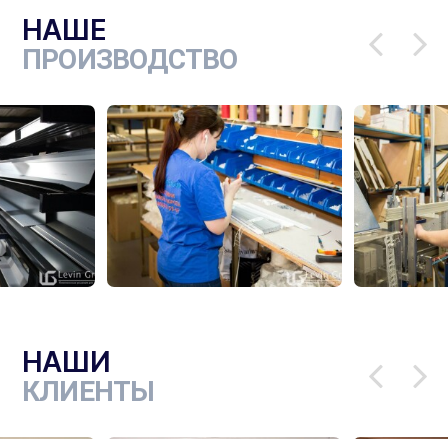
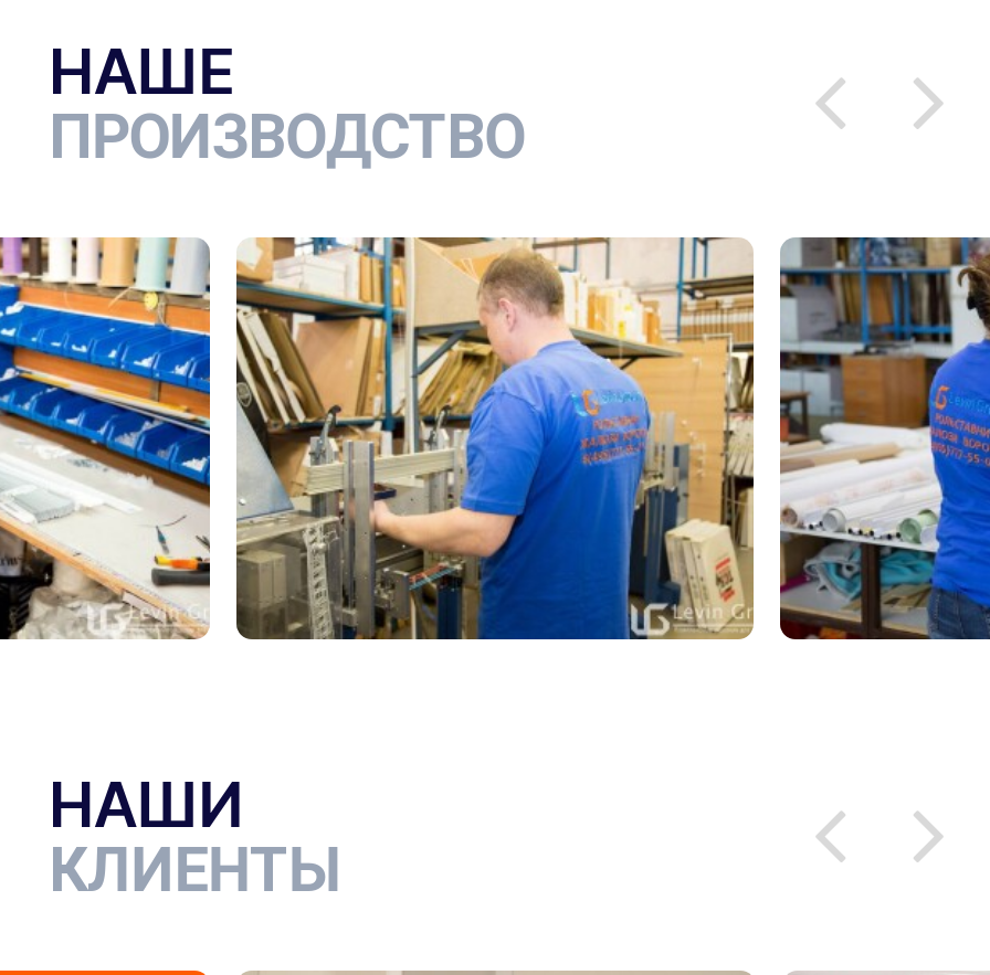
[3,104,96,288] [image] -> [7,235,212,642] [image]
[106,104,343,288] [image] -> [234,235,756,642] [image]
[353,104,445,288] [image] -> [778,235,983,639] [image]

